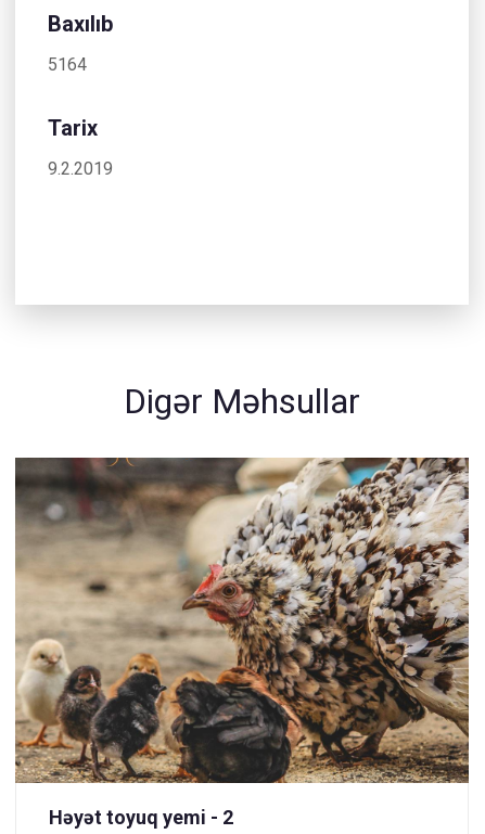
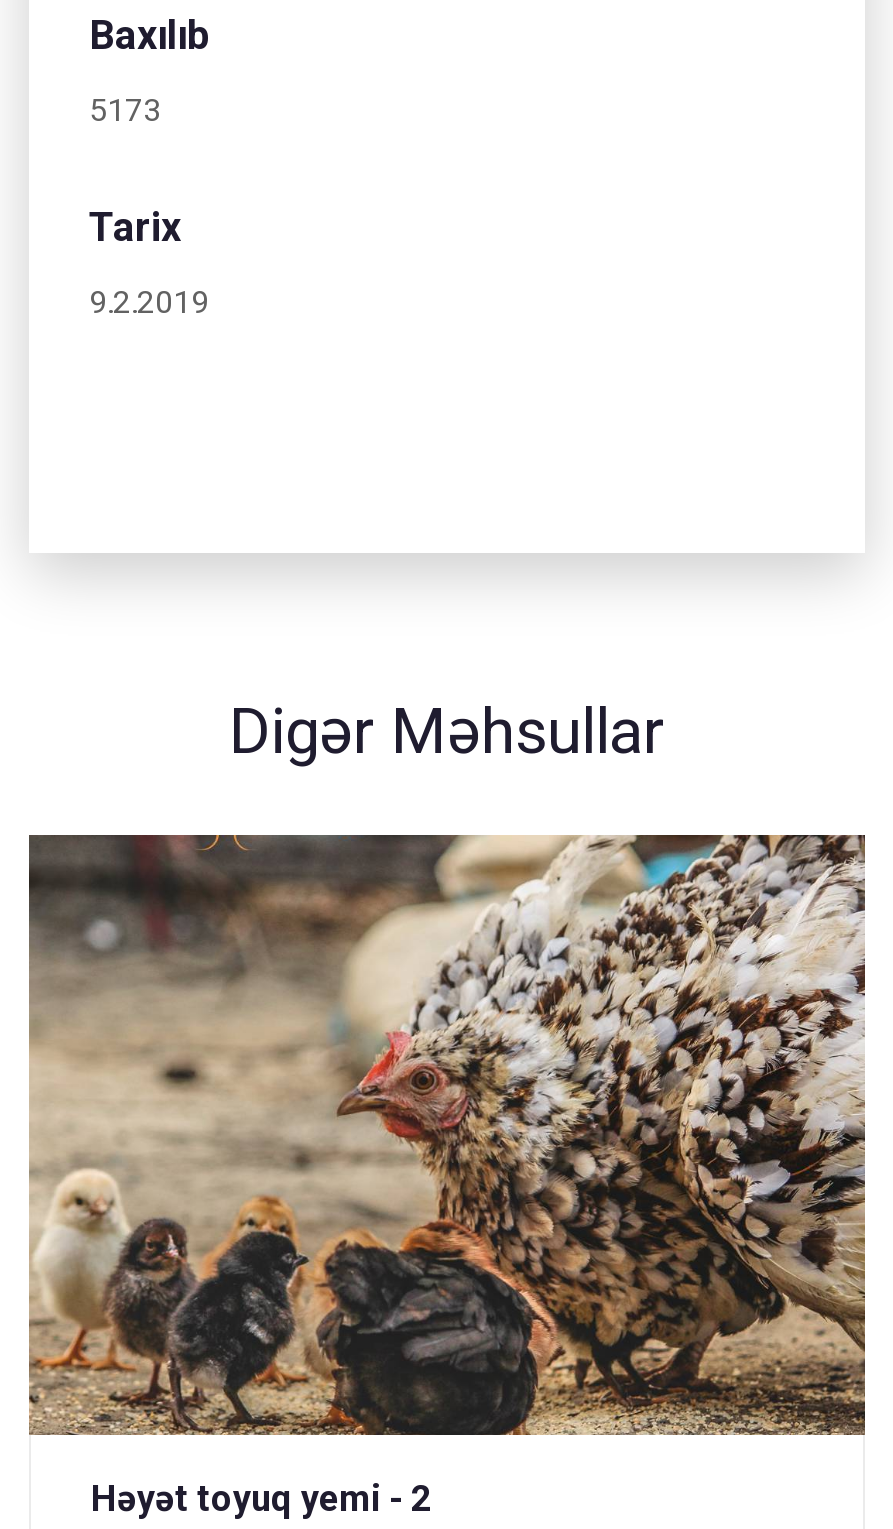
[48,55,87,75] 5164 -> [89,92,161,130] 5173

